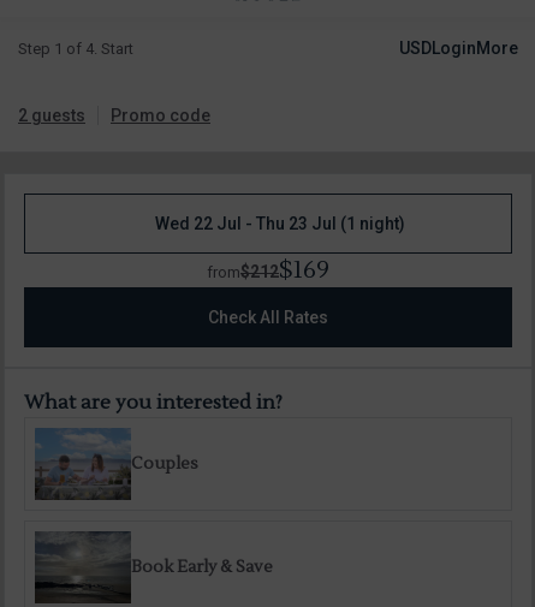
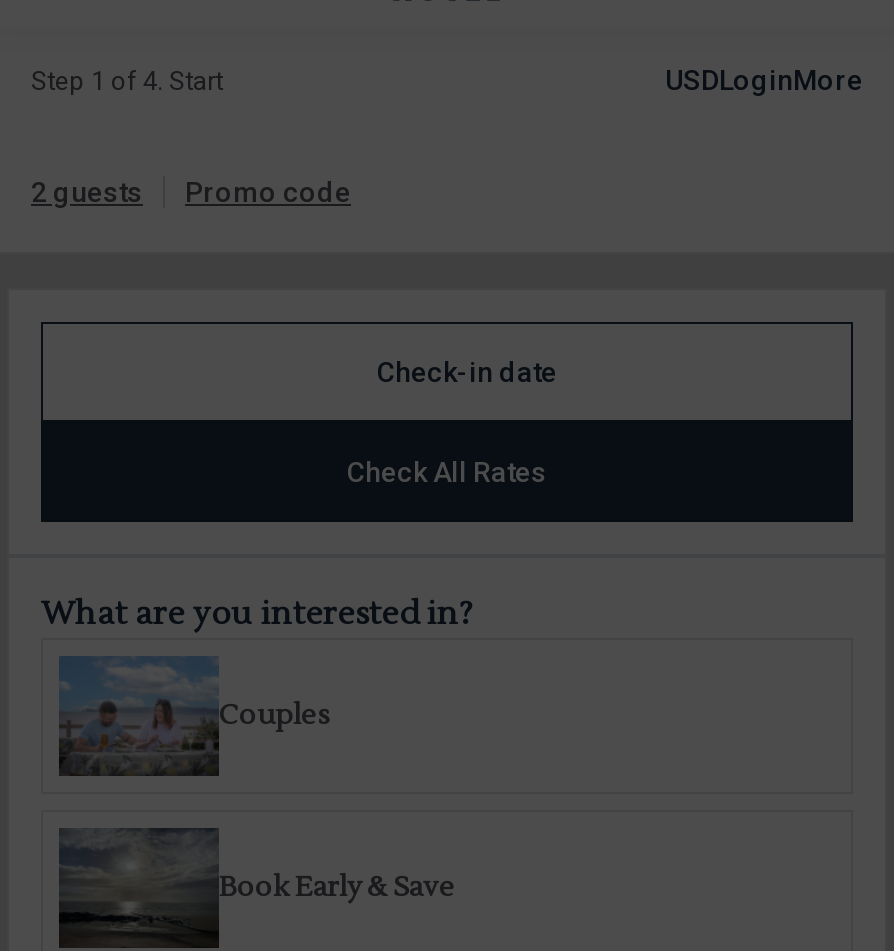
[155,214,405,286] Wed 22 Jul - Thu 23 Jul (1 night) | from$212$169 -> [377,356,557,388] Check-in date

